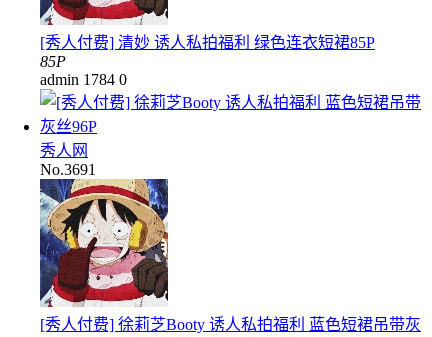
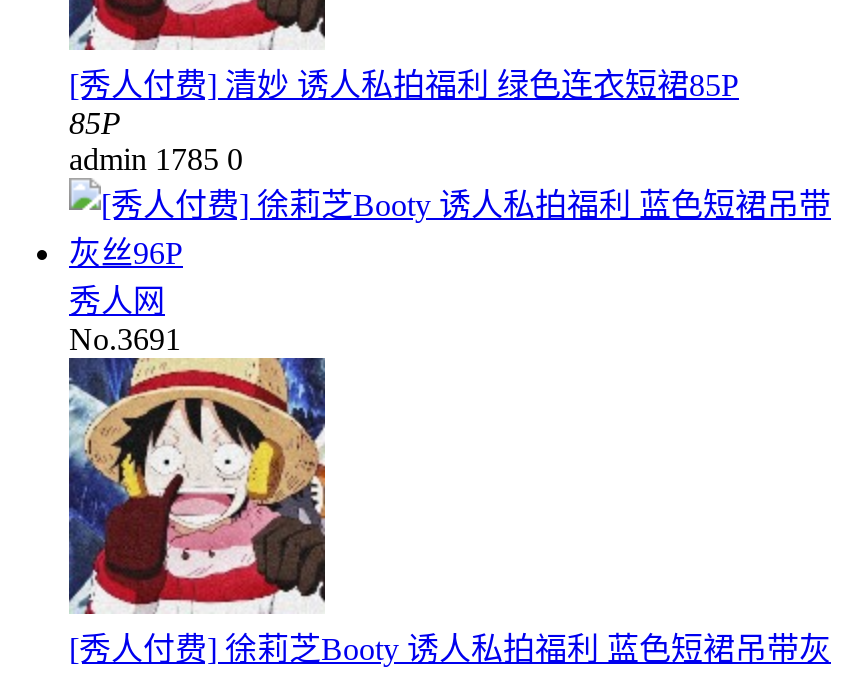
[40,71,127,88] admin 1784 0 -> [69,143,243,177] admin 1785 0

